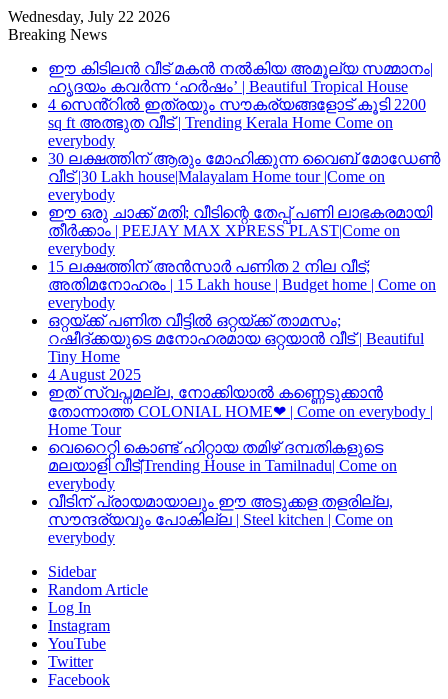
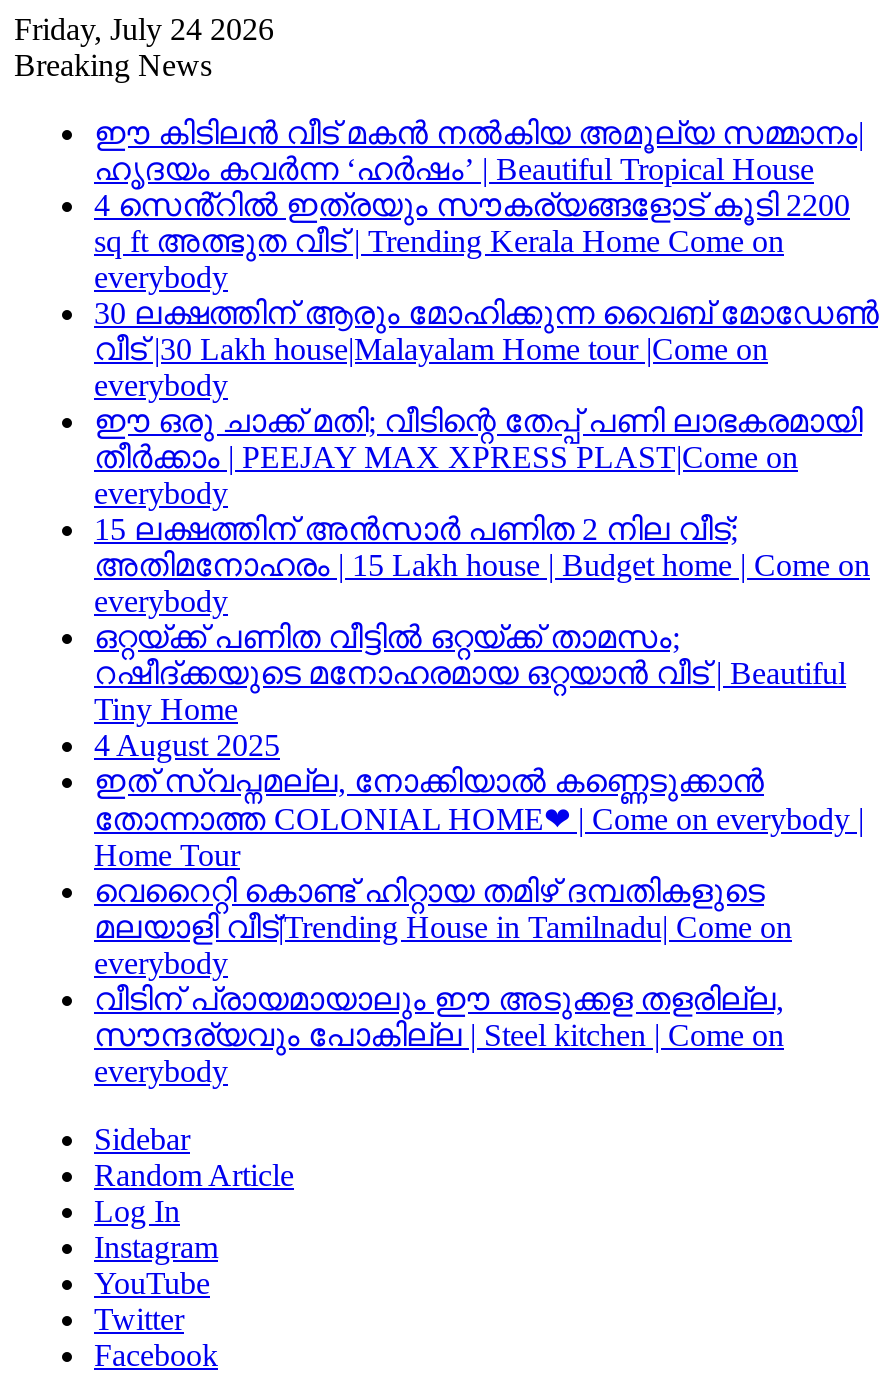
[8,8,170,25] Wednesday, July 22 2026 -> [14,12,274,46] Friday, July 24 2026

